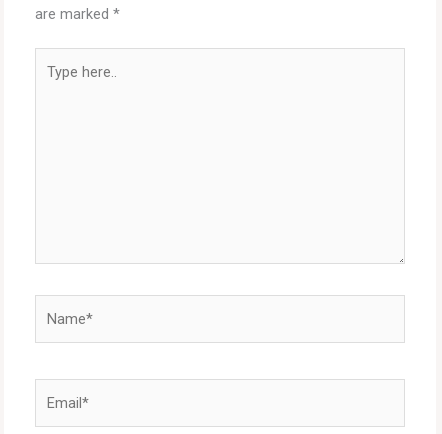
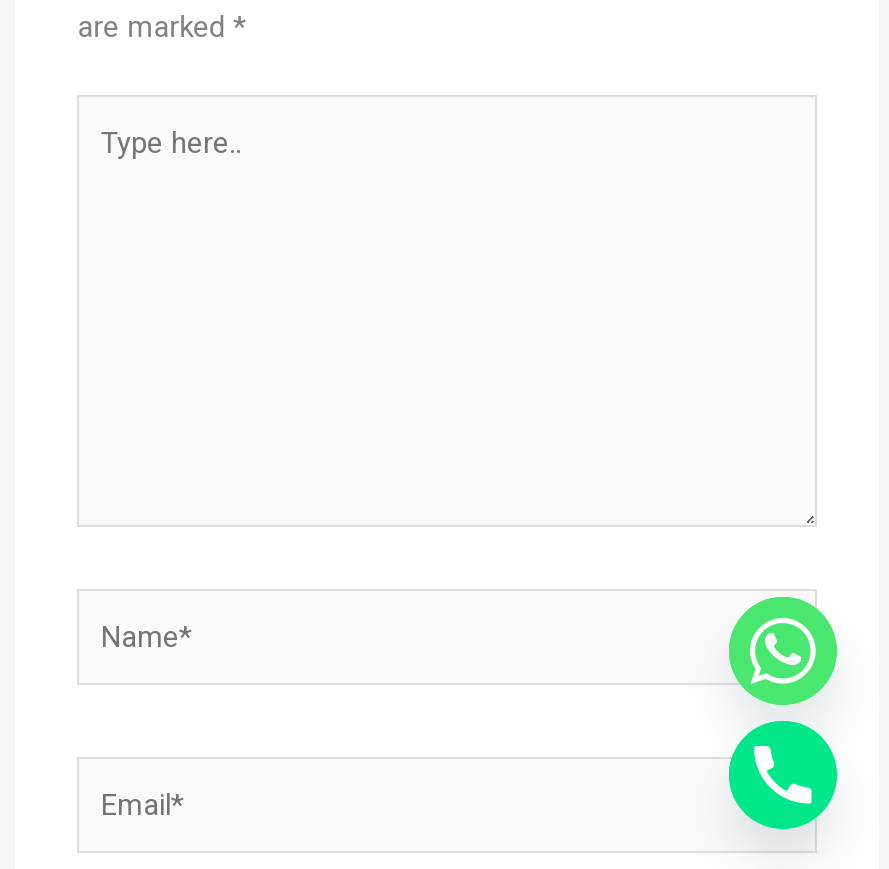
none -> [727,595,839,839] [image]

